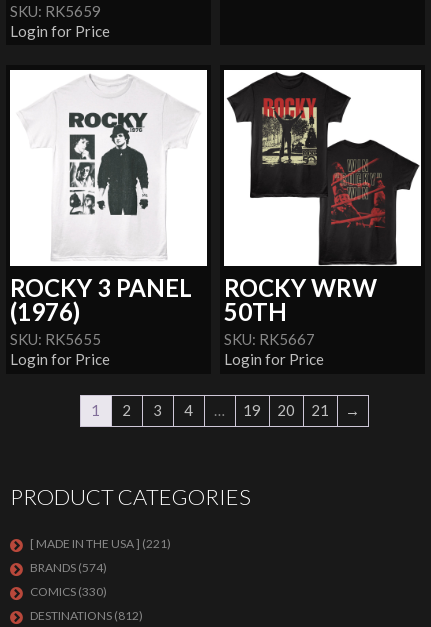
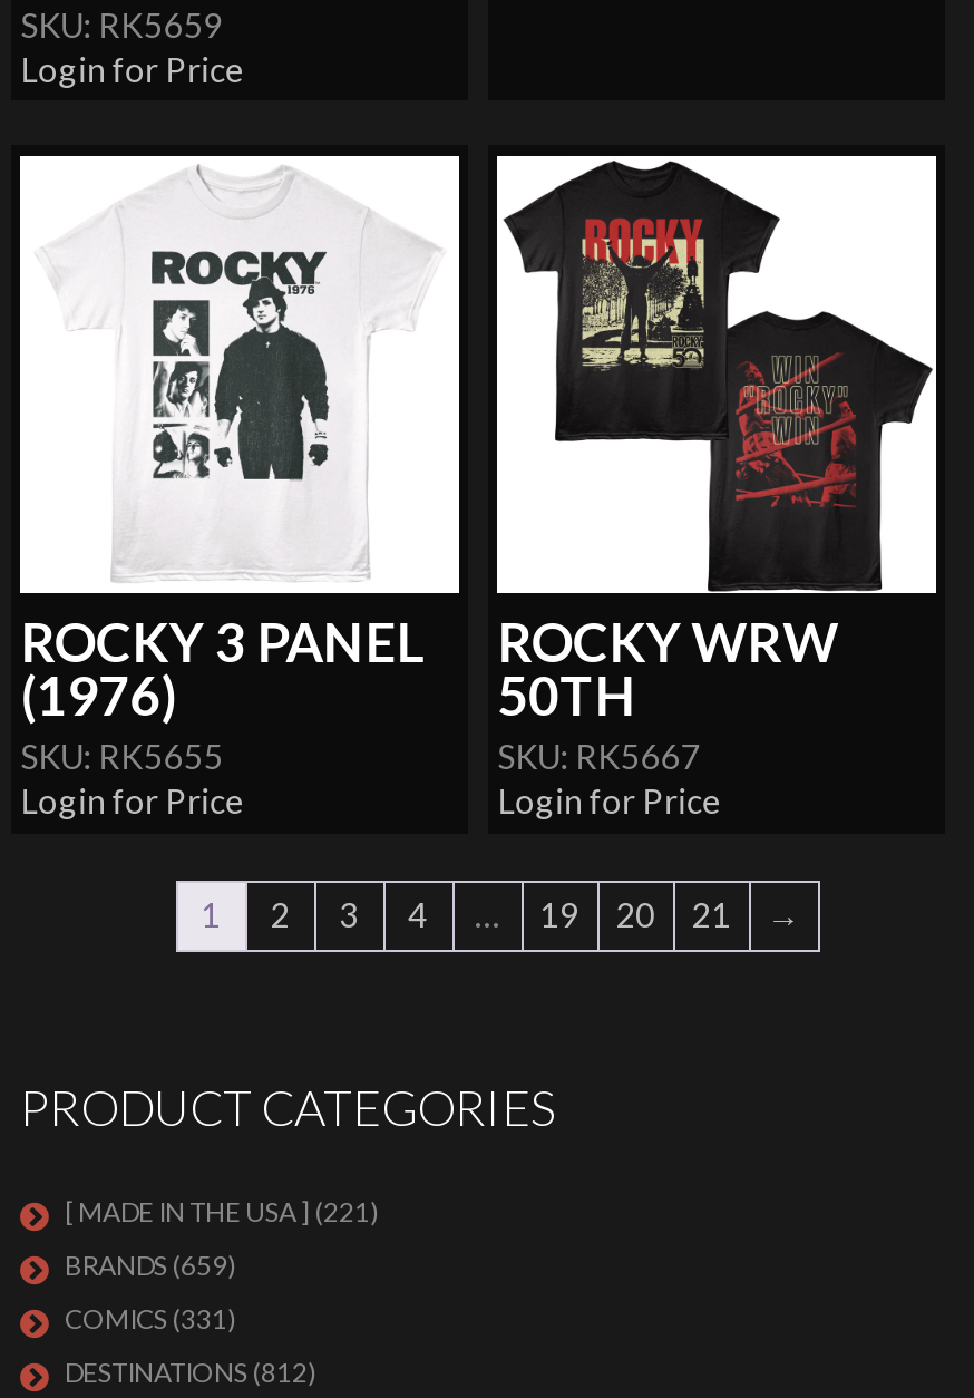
[30,559,107,574] BRANDS (574) -> [65,1247,236,1281] BRANDS (659)
[30,583,107,598] COMICS (330) -> [65,1301,236,1334] COMICS (331)

